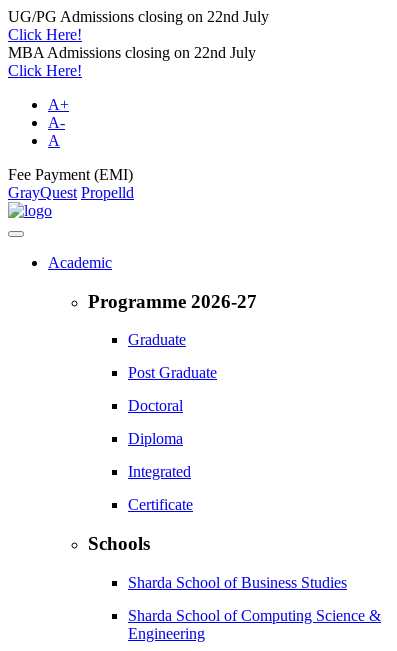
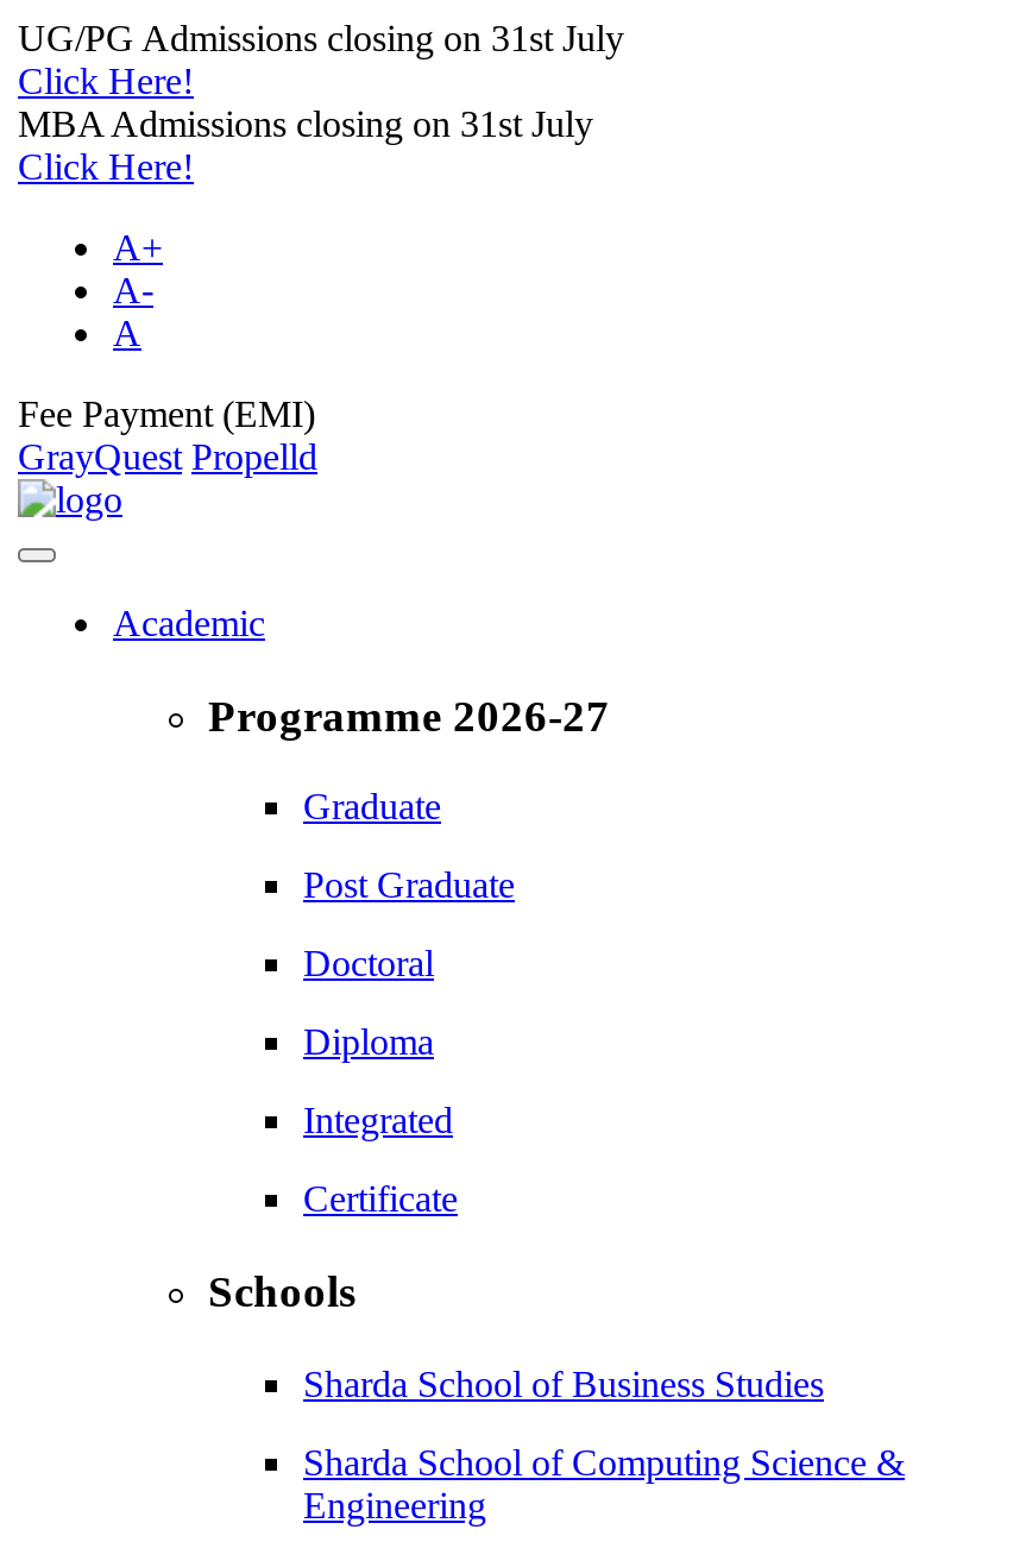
[8,8,269,25] UG/PG Admissions closing on 22nd July -> [18,18,624,58] UG/PG Admissions closing on 31st July
[8,44,256,61] MBA Admissions closing on 22nd July -> [18,103,593,144] MBA Admissions closing on 31st July

